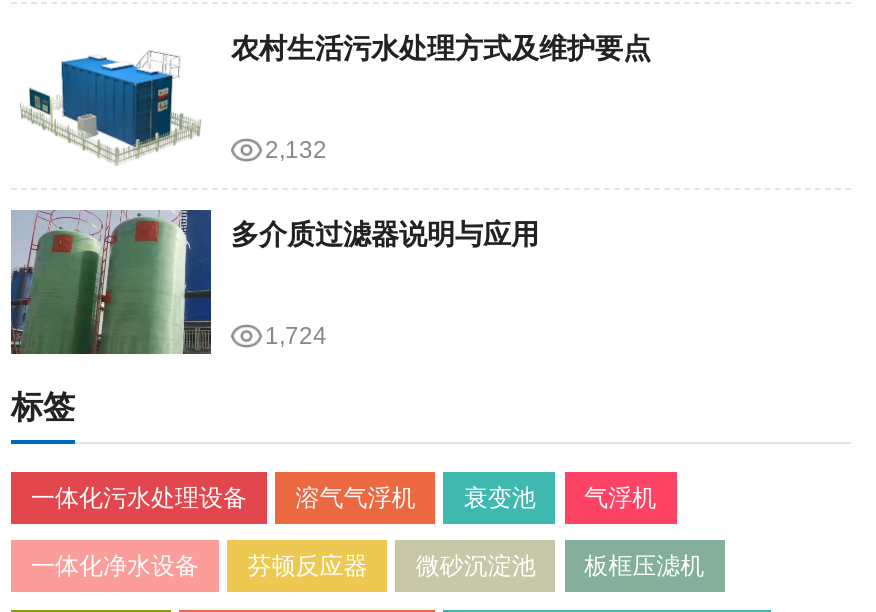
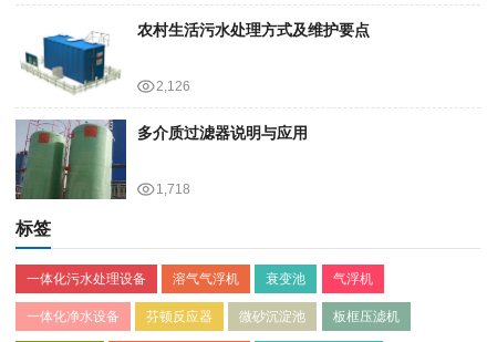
[265,136,327,164] 2,132 -> [156,78,190,94] 2,126
[265,322,327,350] 1,724 -> [156,181,190,197] 1,718

